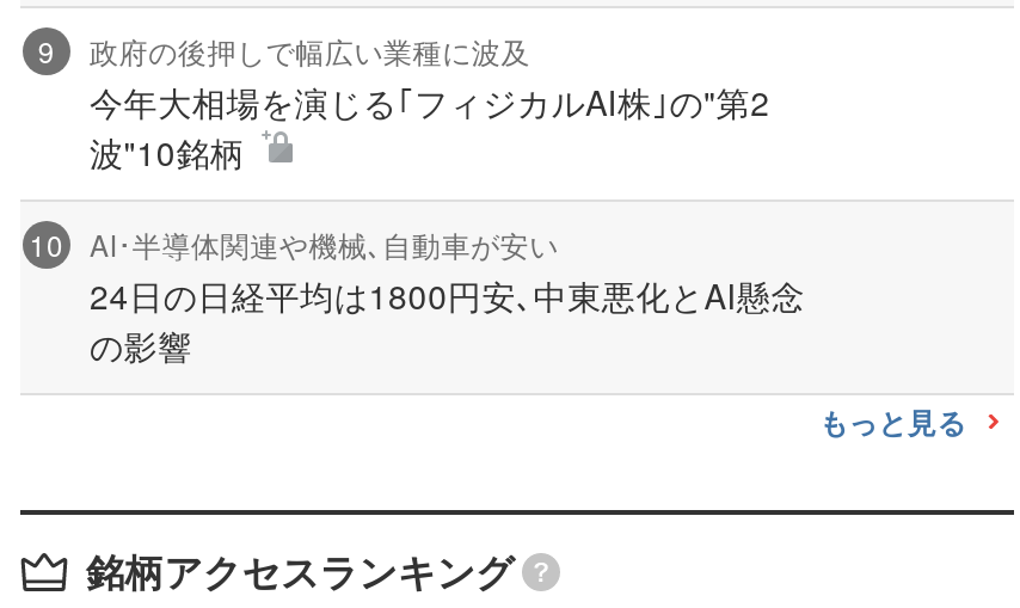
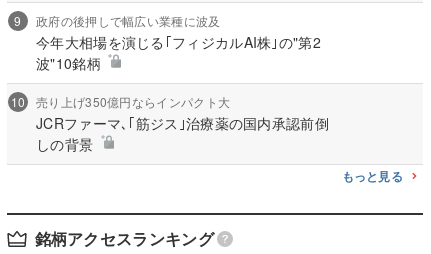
[90,224,805,369] AI･半導体関連や機械､自動車が安い | 24日の日経平均は1800円安､中東悪化とAI懸念 | の影響 -> [36,93,329,154] 売り上げ350億円ならインパクト大 | JCRファーマ､｢筋ジス｣治療薬の国内承認前倒 | しの背景

